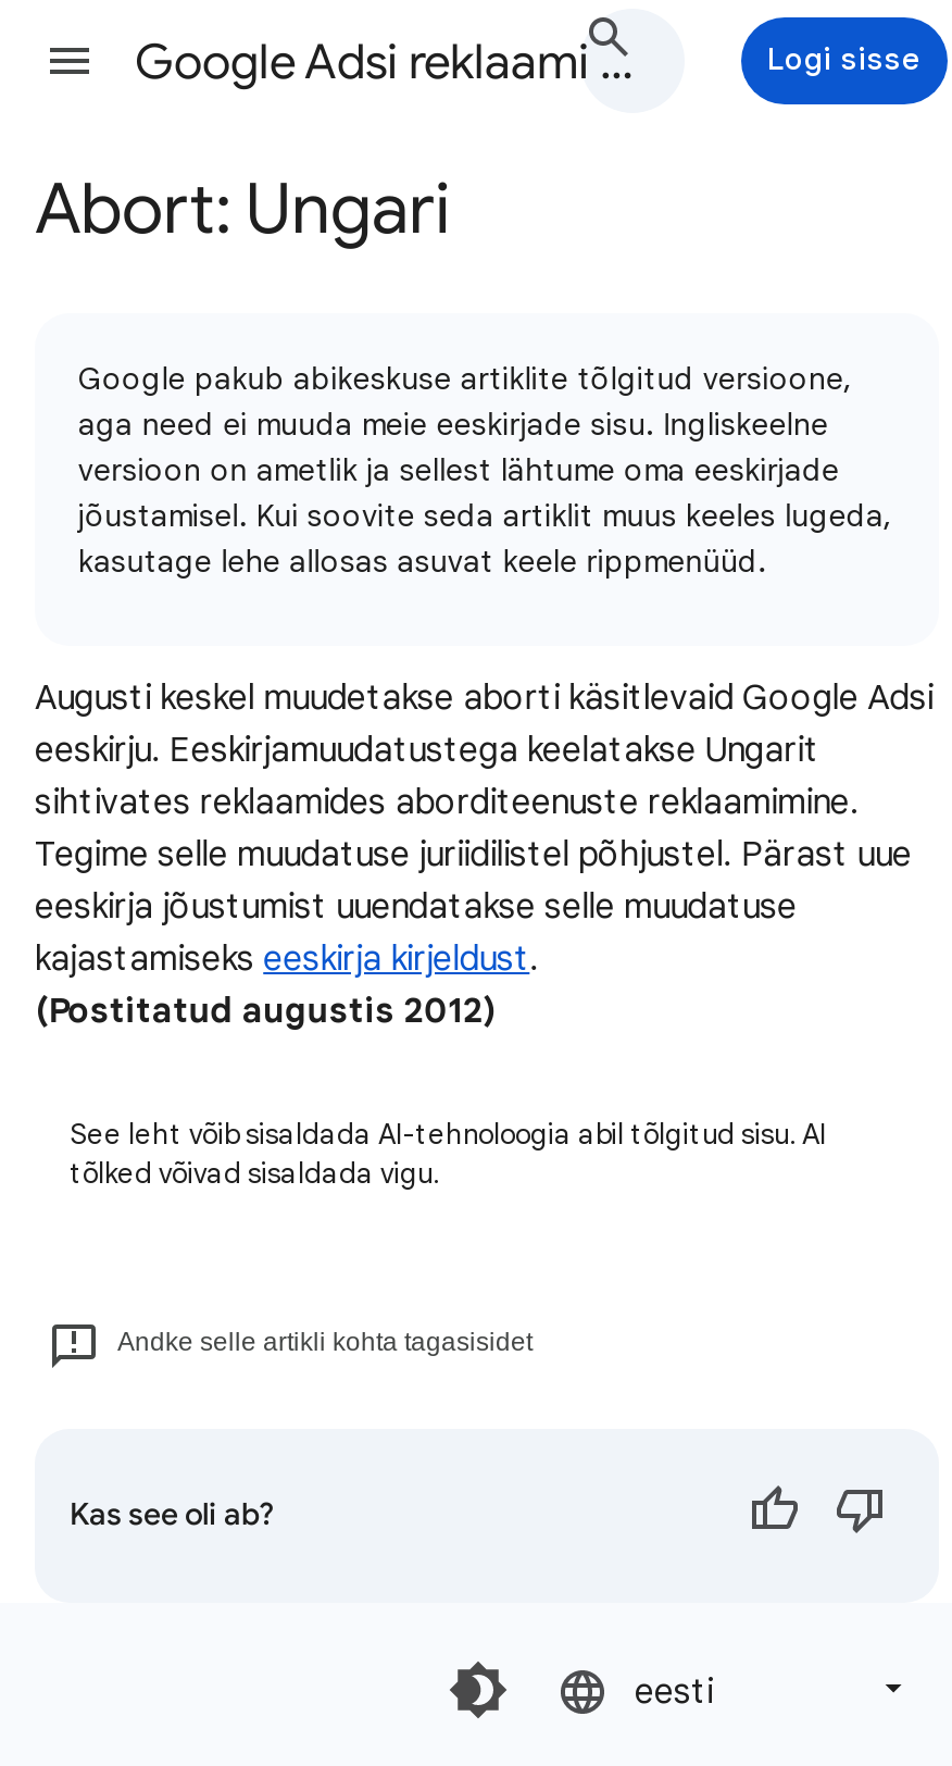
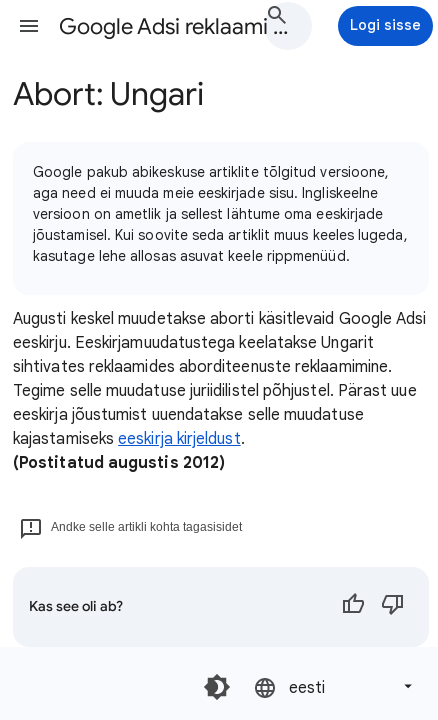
[70,1116,826,1192] See leht võib sisaldada AI-tehnoloogia abil tõlgitud sisu. AI | tõlked võivad sisaldada vigu. -> none

